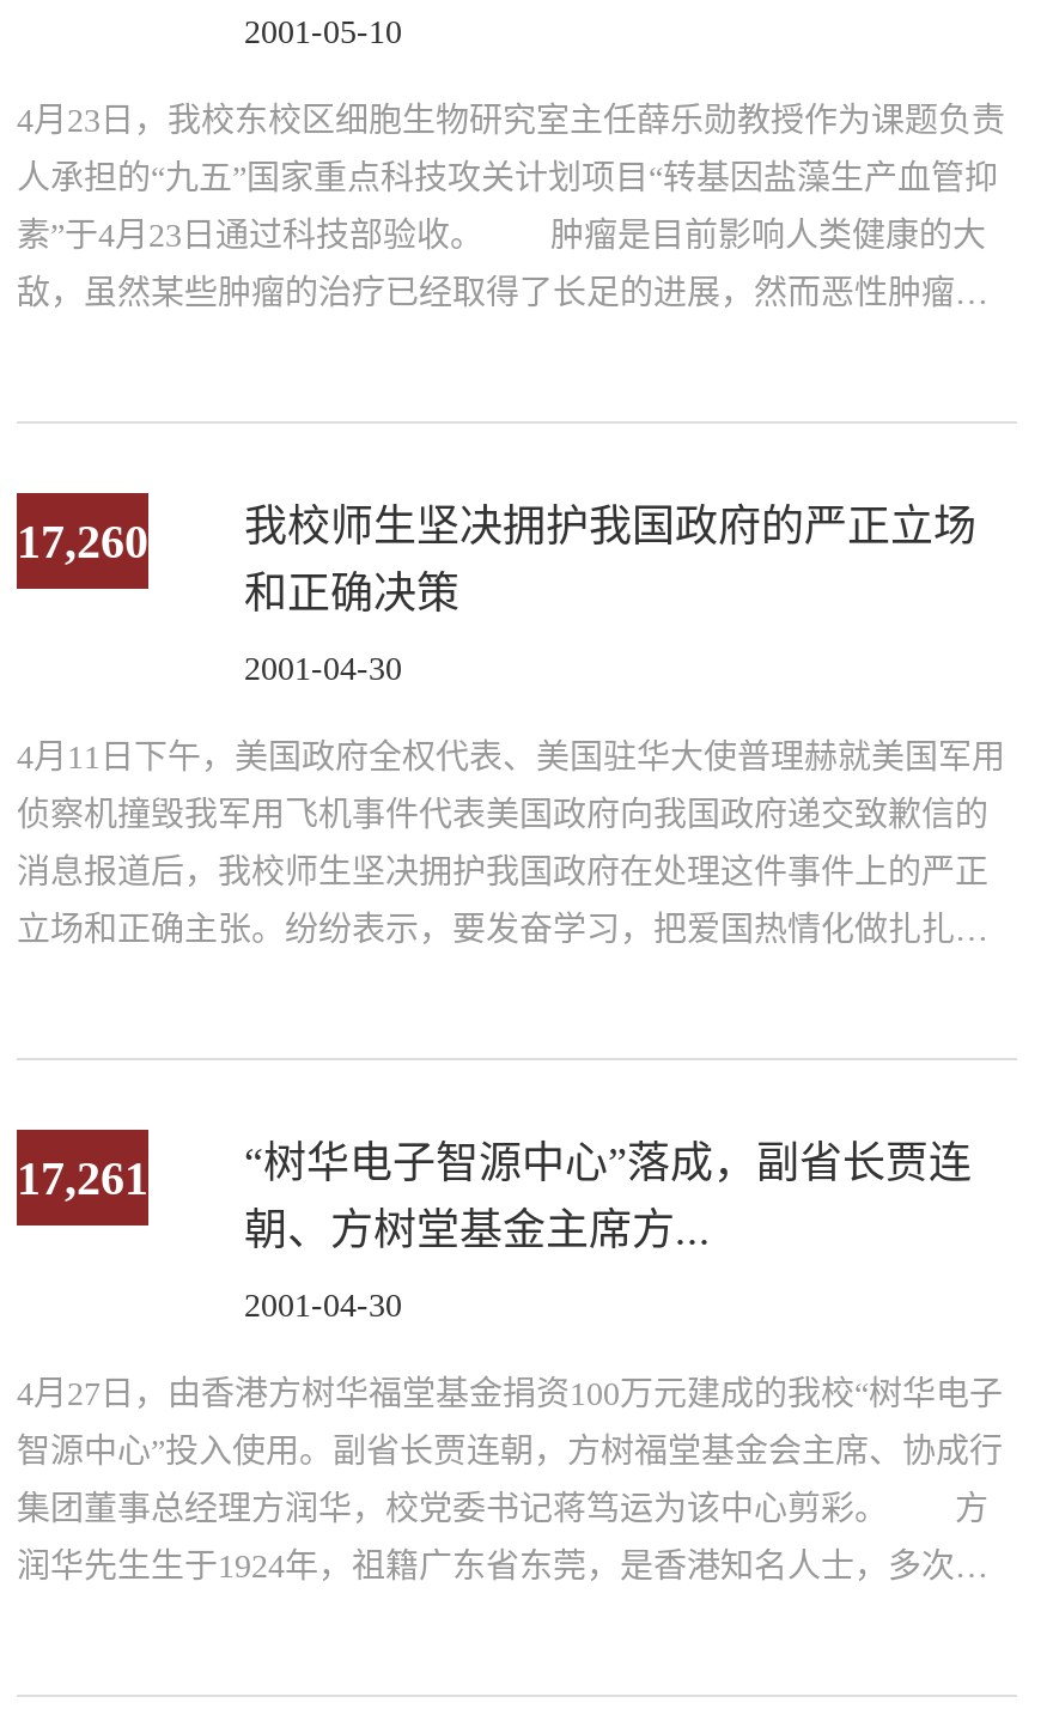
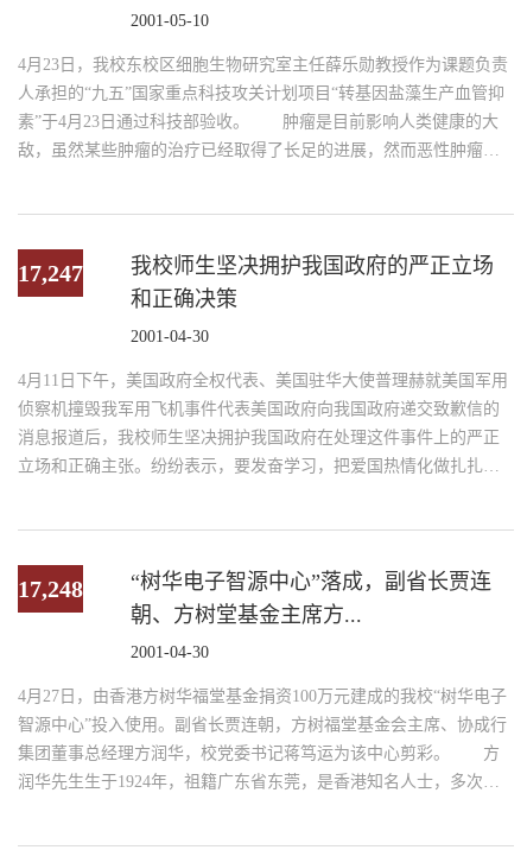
[17,503,976,567] 17,260 我校师生坚决拥护我国政府的严正立场 -> [18,254,494,286] 17,247 我校师生坚决拥护我国政府的严正立场
[17,1139,972,1204] 17,261 “树华电子智源中心”落成，副省长贾连 -> [18,570,491,602] 17,248 “树华电子智源中心”落成，副省长贾连

